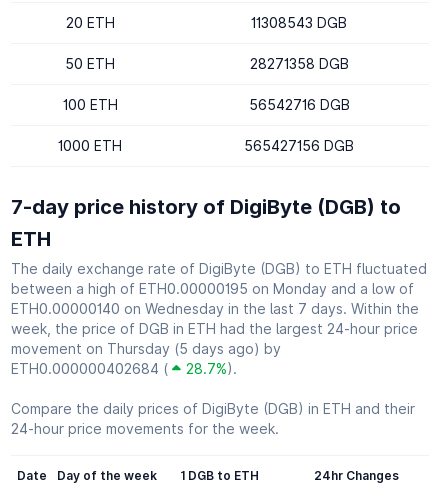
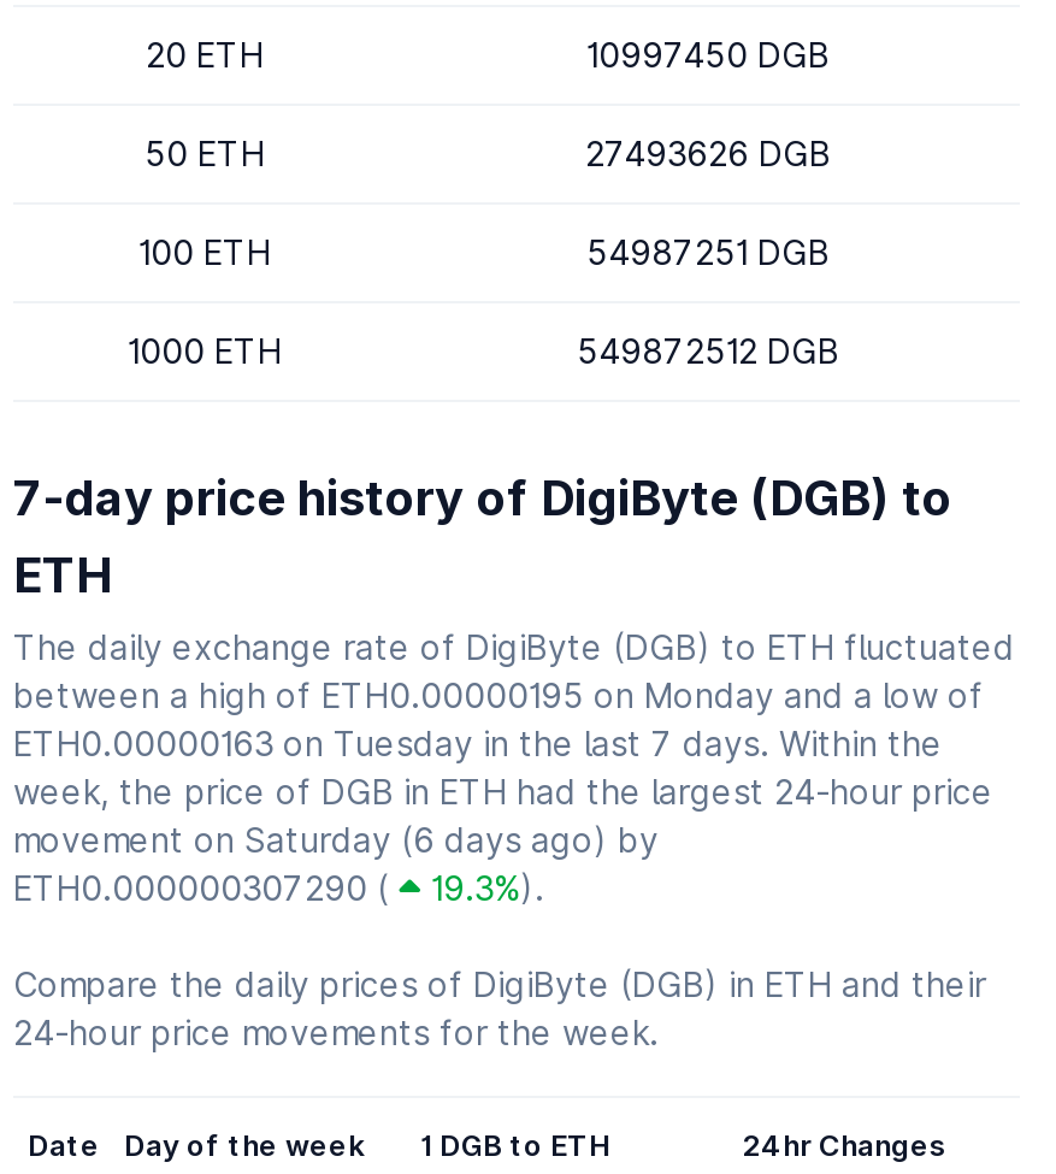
[251,14,347,31] 11308543 DGB -> [586,34,830,75] 10997450 DGB
[249,55,348,72] 28271358 DGB -> [585,132,831,173] 27493626 DGB
[248,96,349,113] 56542716 DGB -> [586,231,830,272] 54987251 DGB
[244,137,354,154] 565427156 DGB -> [577,330,839,371] 549872512 DGB
[11,300,419,317] ETH0.00000140 on Wednesday in the last 7 days. Within the -> [13,722,943,763] ETH0.00000163 on Tuesday in the last 7 days. Within the
[11,340,281,377] movement on Thursday (5 days ago) by | ETH0.000000402684 ( | 28.7%). -> [13,819,659,908] movement on Saturday (6 days ago) by | ETH0.000000307290 ( | 19.3%).

